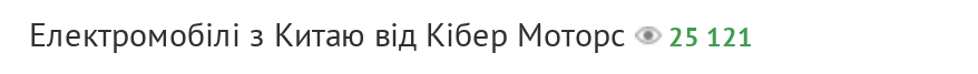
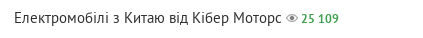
[29,18,753,60] Електромобілі з Китаю від Кібер Моторс 25 121 -> [14,10,339,29] Електромобілі з Китаю від Кібер Моторс 25 109

